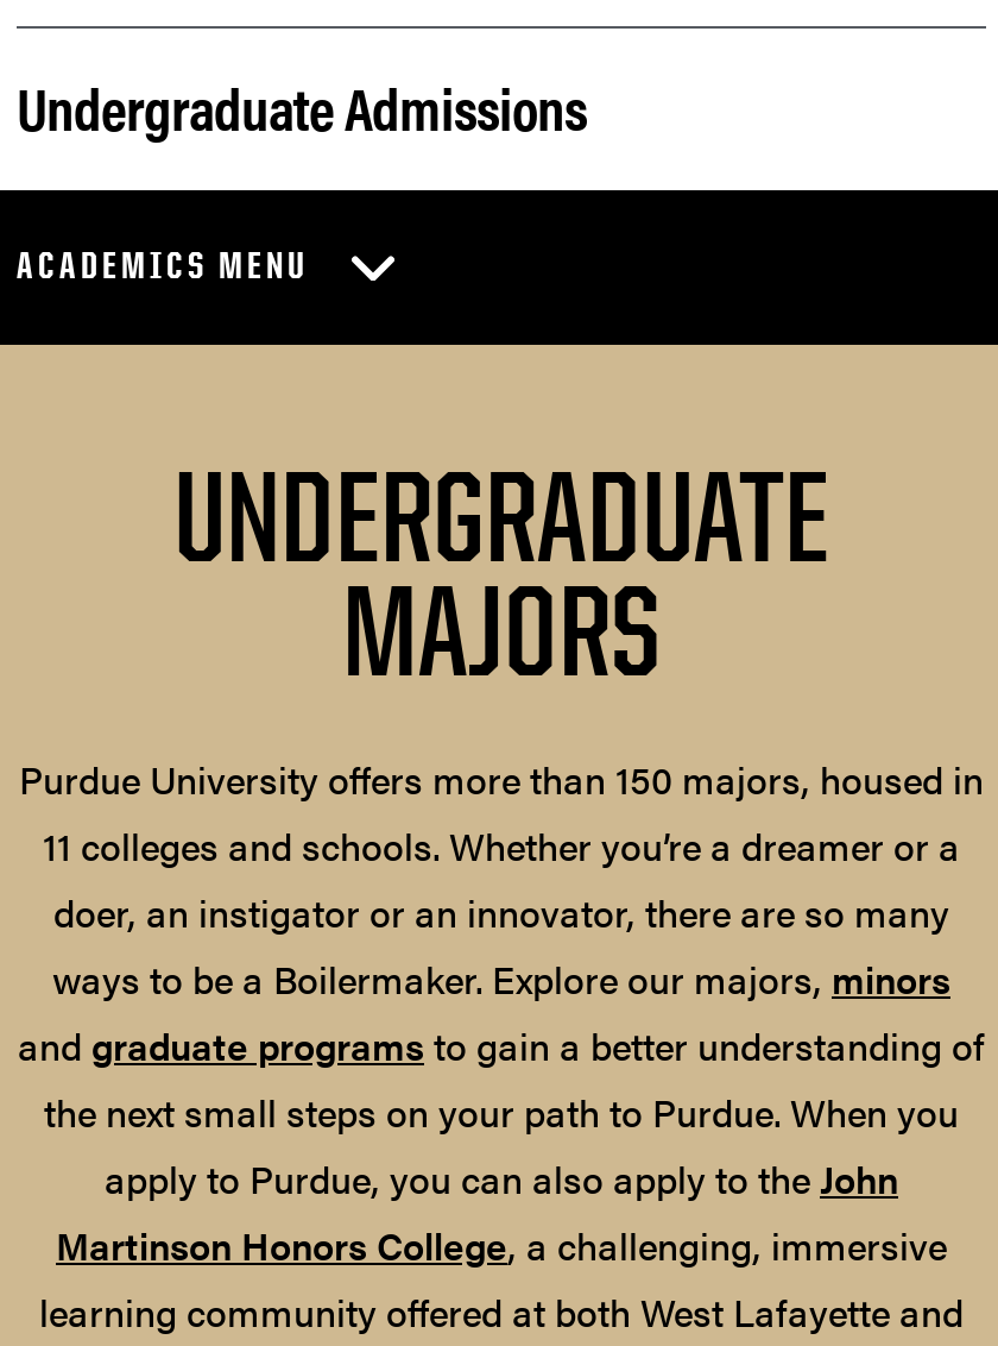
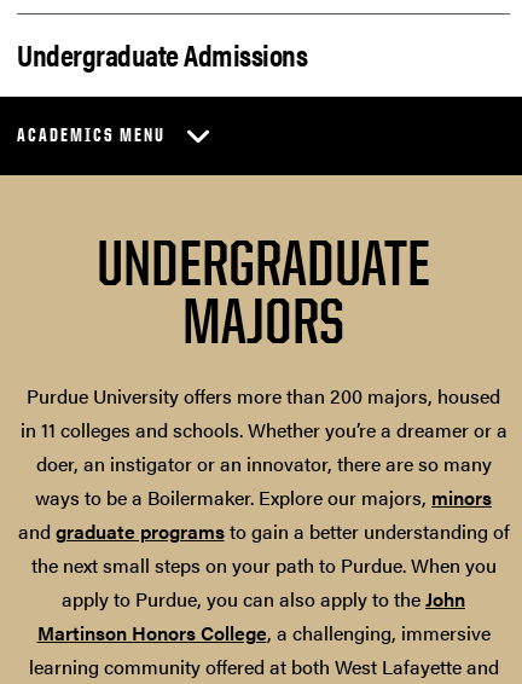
[19,752,984,873] Purdue University offers more than 150 majors, housed in | 11 colleges and schools. Whether you’re a dreamer or a -> [20,382,507,444] Purdue University offers more than 200 majors, housed | in 11 colleges and schools. Whether you’re a dreamer or a

